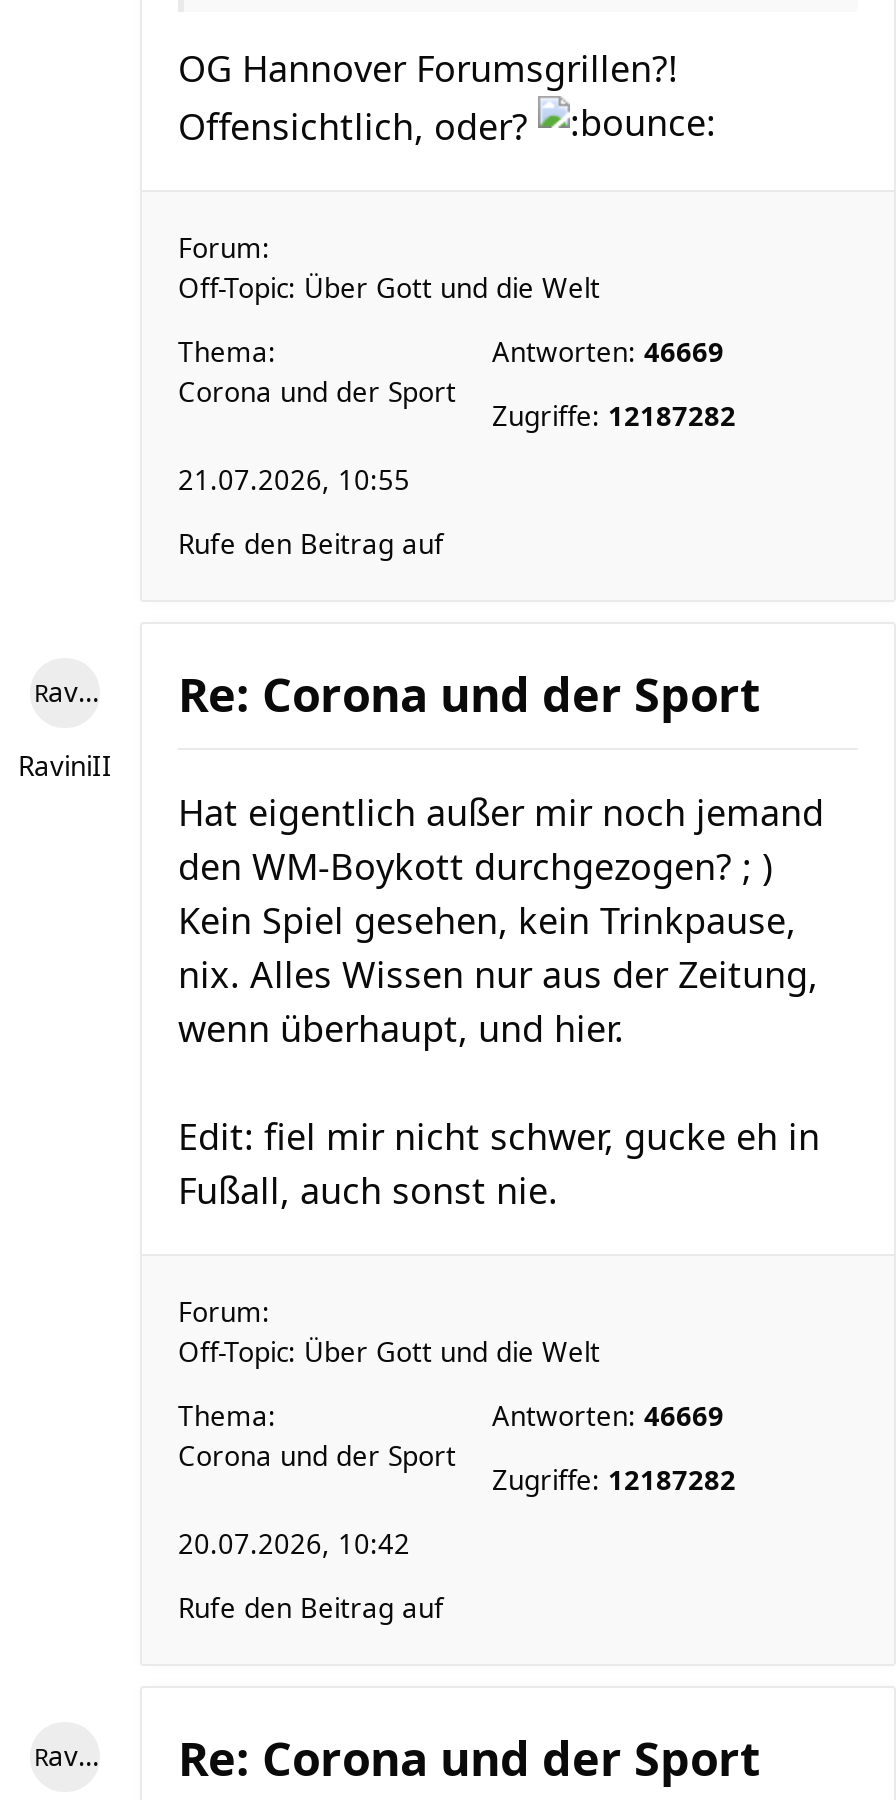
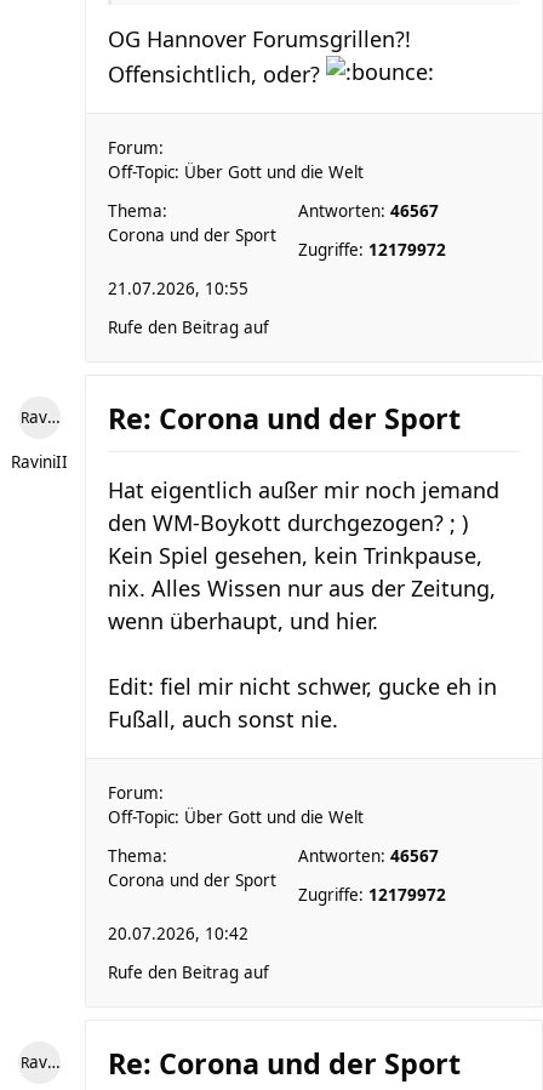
[492,334,724,370] Antworten: 46669 -> [298,200,439,222] Antworten: 46567
[492,398,736,434] Zugriffe: 12187282 -> [298,239,446,261] Zugriffe: 12179972
[492,1398,724,1434] Antworten: 46669 -> [298,845,439,867] Antworten: 46567
[492,1462,736,1498] Zugriffe: 12187282 -> [298,884,446,906] Zugriffe: 12179972

